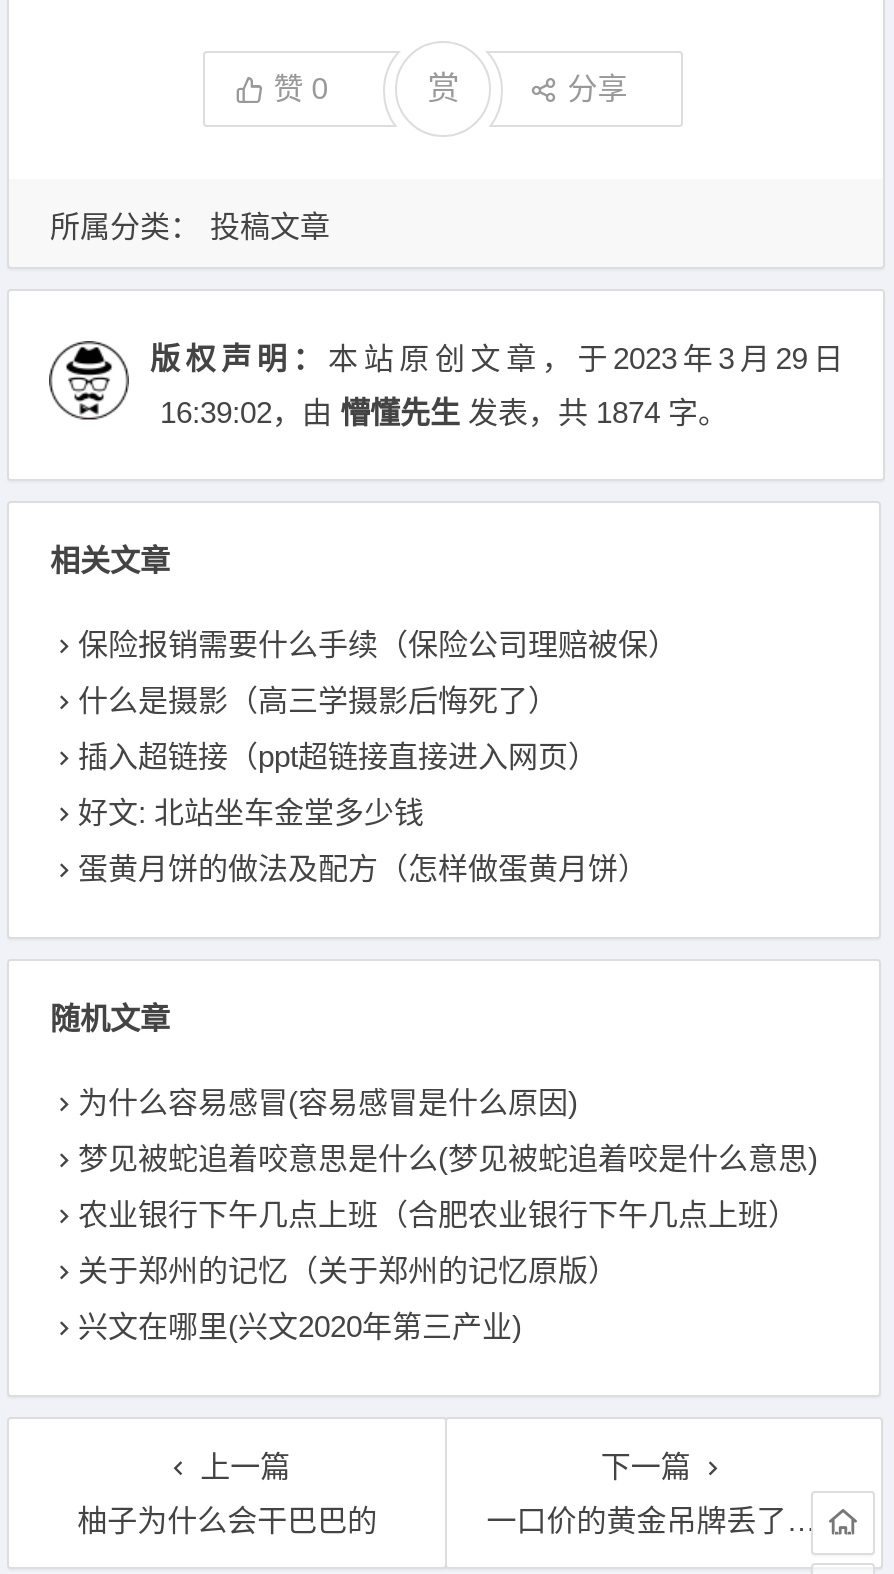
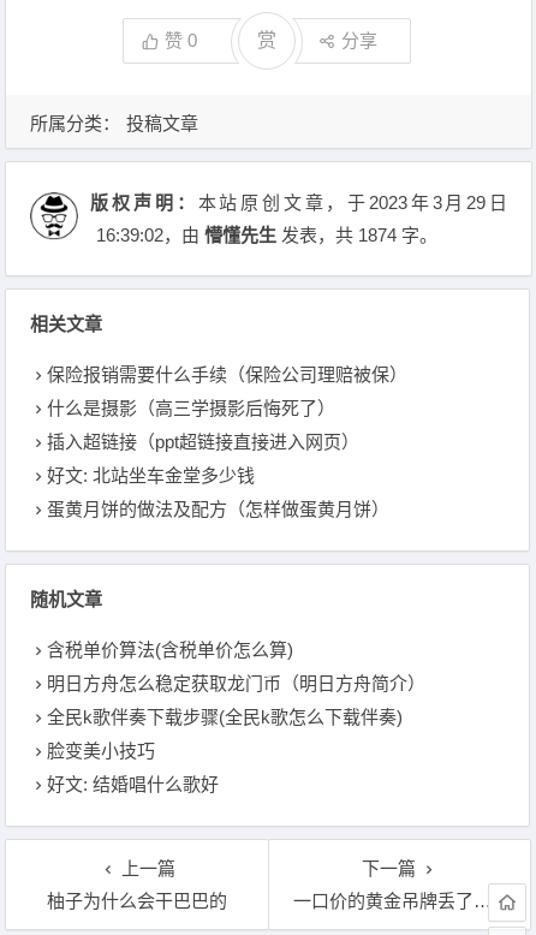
[78,1085,578,1119] 为什么容易感冒(容易感冒是什么原因) -> [47,639,294,660] 含税单价算法(含税单价怎么算)
[78,1141,818,1175] 梦见被蛇追着咬意思是什么(梦见被蛇追着咬是什么意思) -> [47,673,426,693] 明日方舟怎么稳定获取龙门币（明日方舟简介）
[78,1197,798,1231] 农业银行下午几点上班（合肥农业银行下午几点上班） -> [47,707,403,727] 全民k歌伴奏下载步骤(全民k歌怎么下载伴奏)
[78,1253,618,1287] 关于郑州的记忆（关于郑州的记忆原版） -> [47,740,156,761] 脸变美小技巧
[78,1309,522,1343] 兴文在哪里(兴文2020年第三产业) -> [47,774,219,794] 好文: 结婚唱什么歌好

